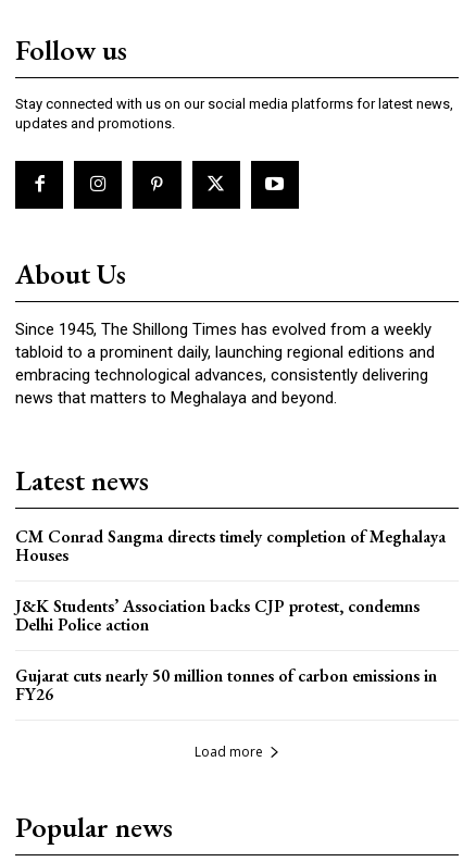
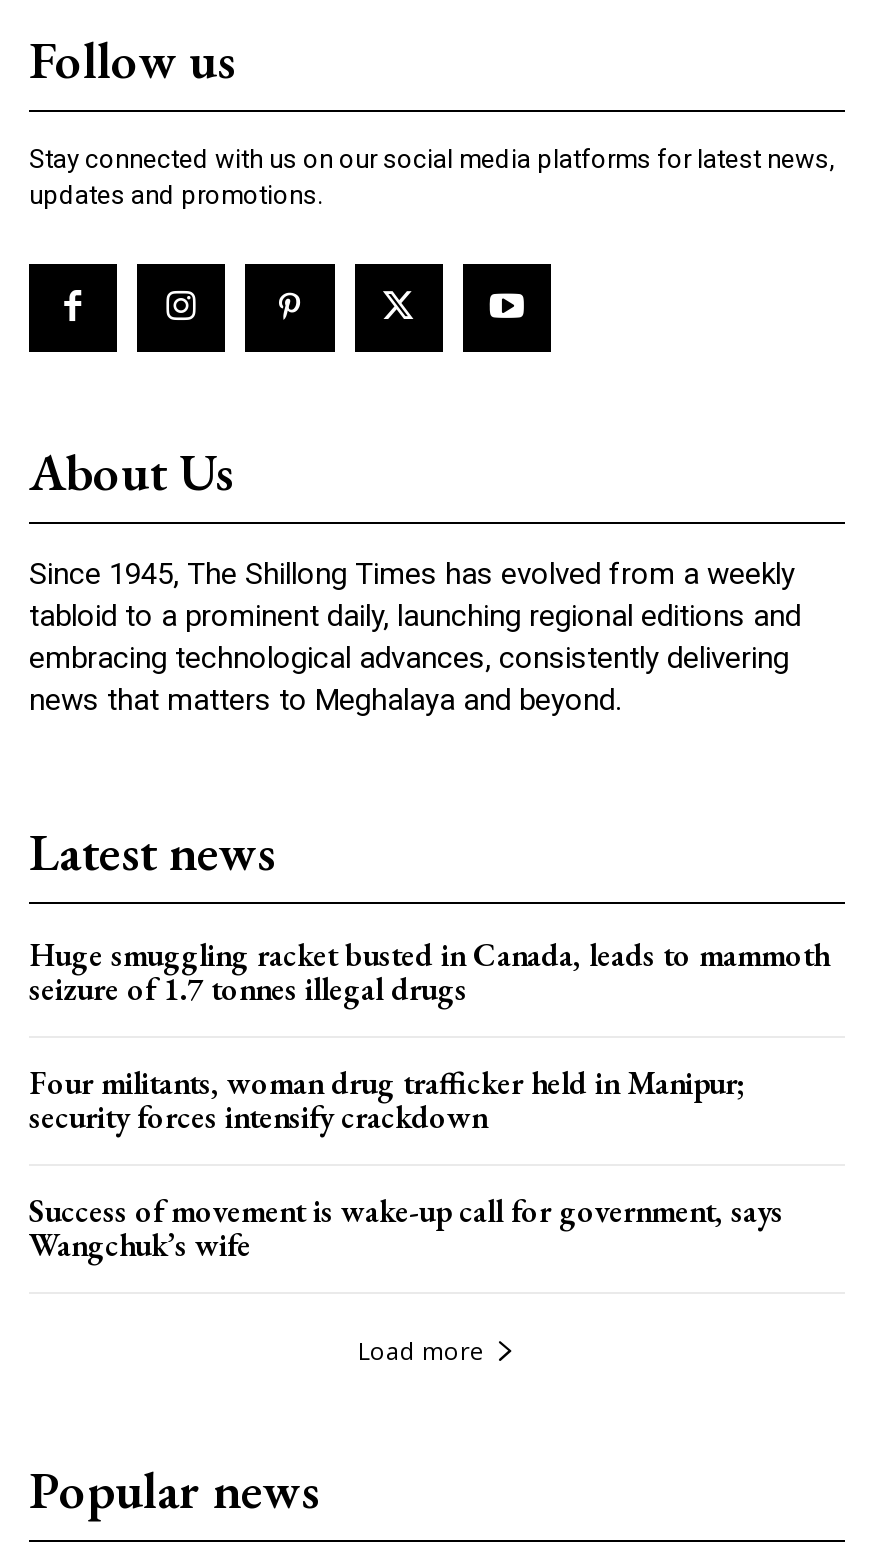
[15,525,446,566] CM Conrad Sangma directs timely completion of Meghalaya | Houses -> [29,934,829,1010] Huge smuggling racket busted in Canada, leads to mammoth | seizure of 1.7 tonnes illegal drugs
[15,594,420,636] J&K Students’ Association backs CJP protest, condemns | Delhi Police action -> [29,1062,745,1138] Four militants, woman drug trafficker held in Manipur; | security forces intensify crackdown
[15,664,437,705] Gujarat cuts nearly 50 million tonnes of carbon emissions in | FY26 -> [29,1190,783,1266] Success of movement is wake-up call for government, says | Wangchuk’s wife

